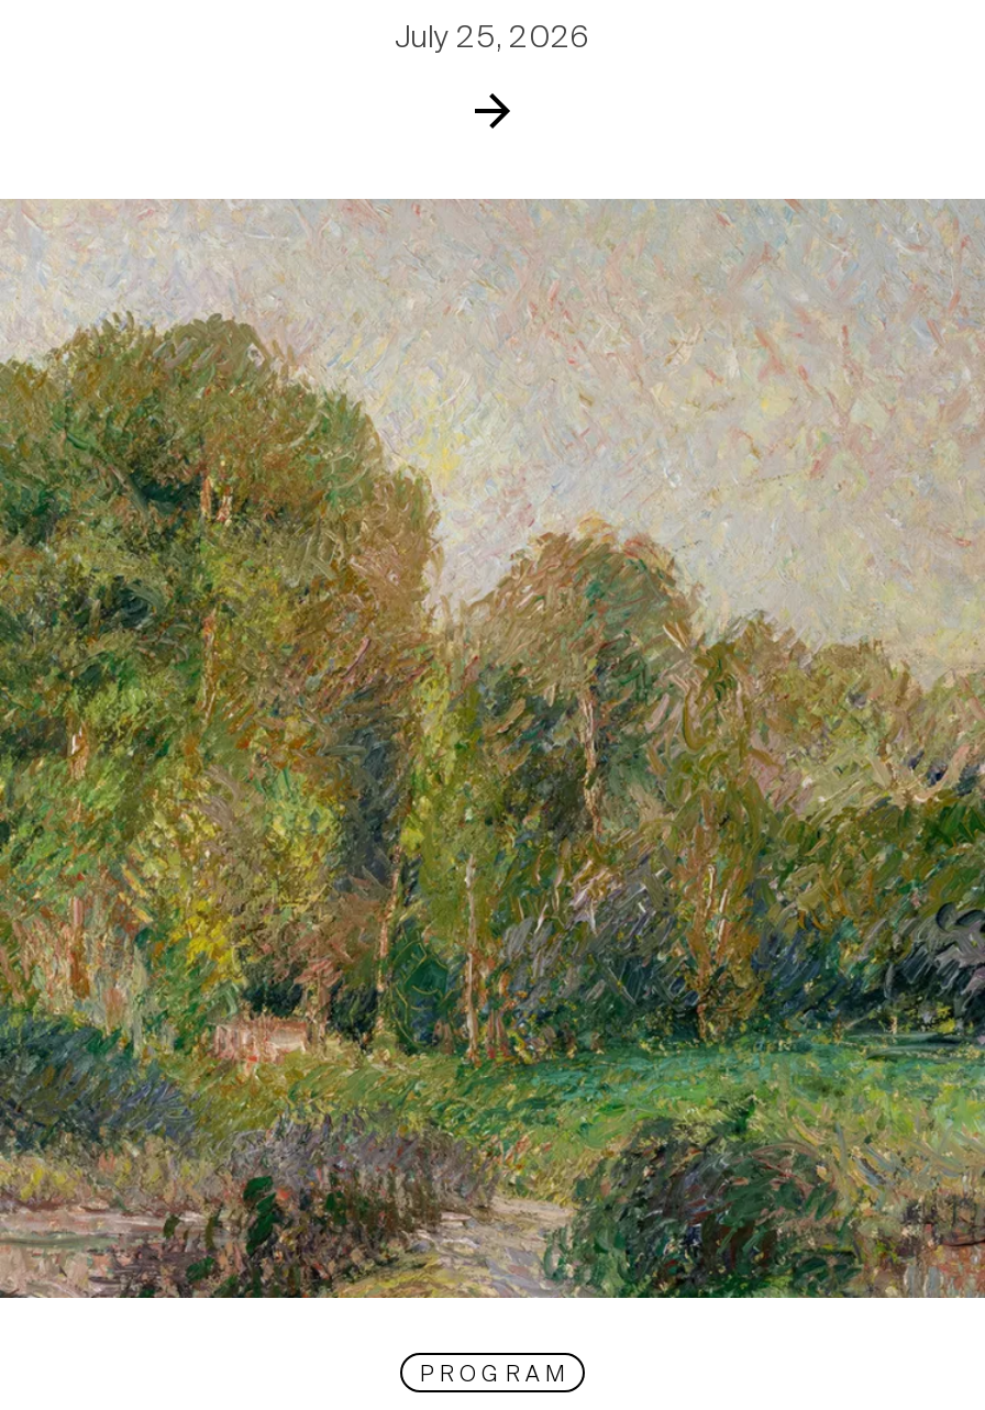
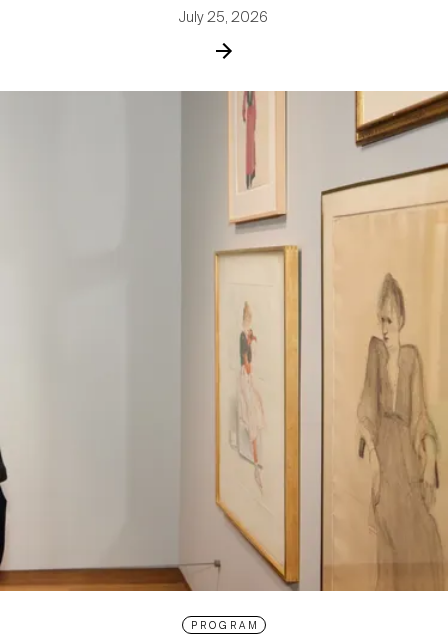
[7,198,978,1299] [image] -> [3,91,445,592] [image]

